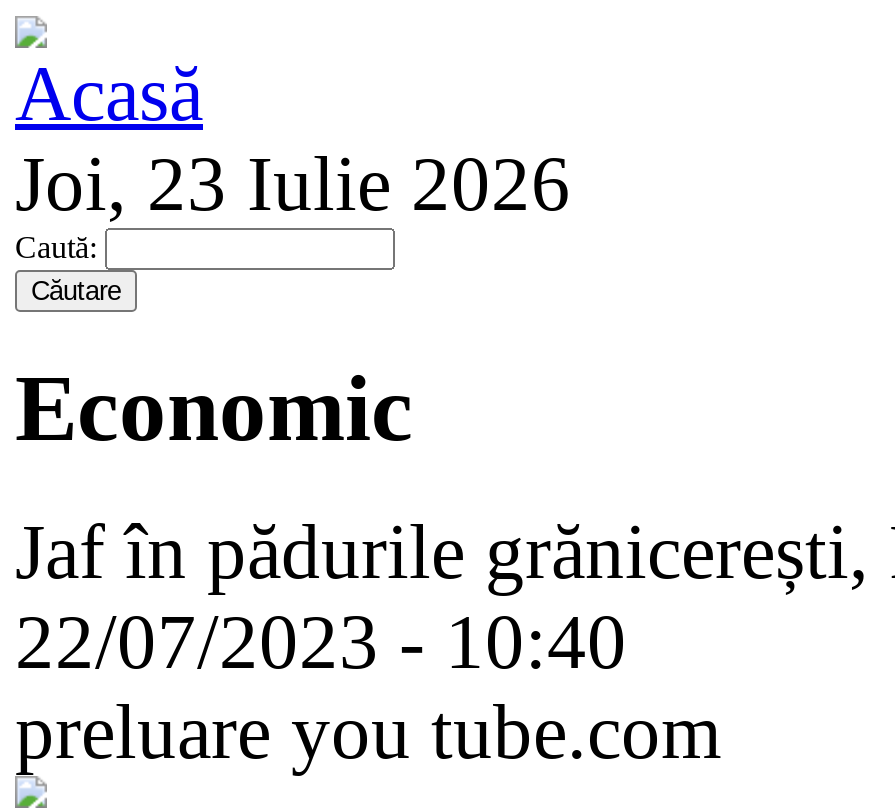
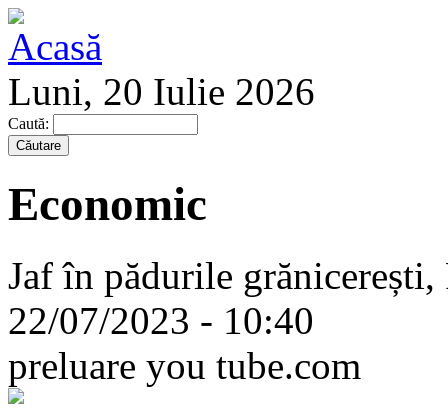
[15,140,571,226] Joi, 23 Iulie 2026 -> [8,70,315,113] Luni, 20 Iulie 2026

